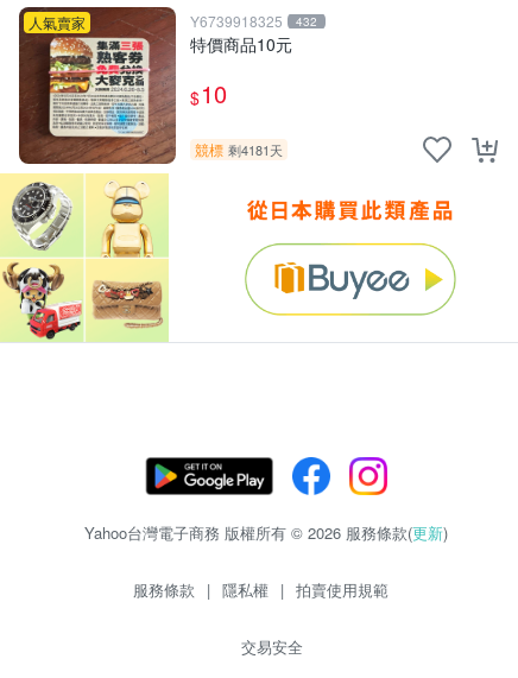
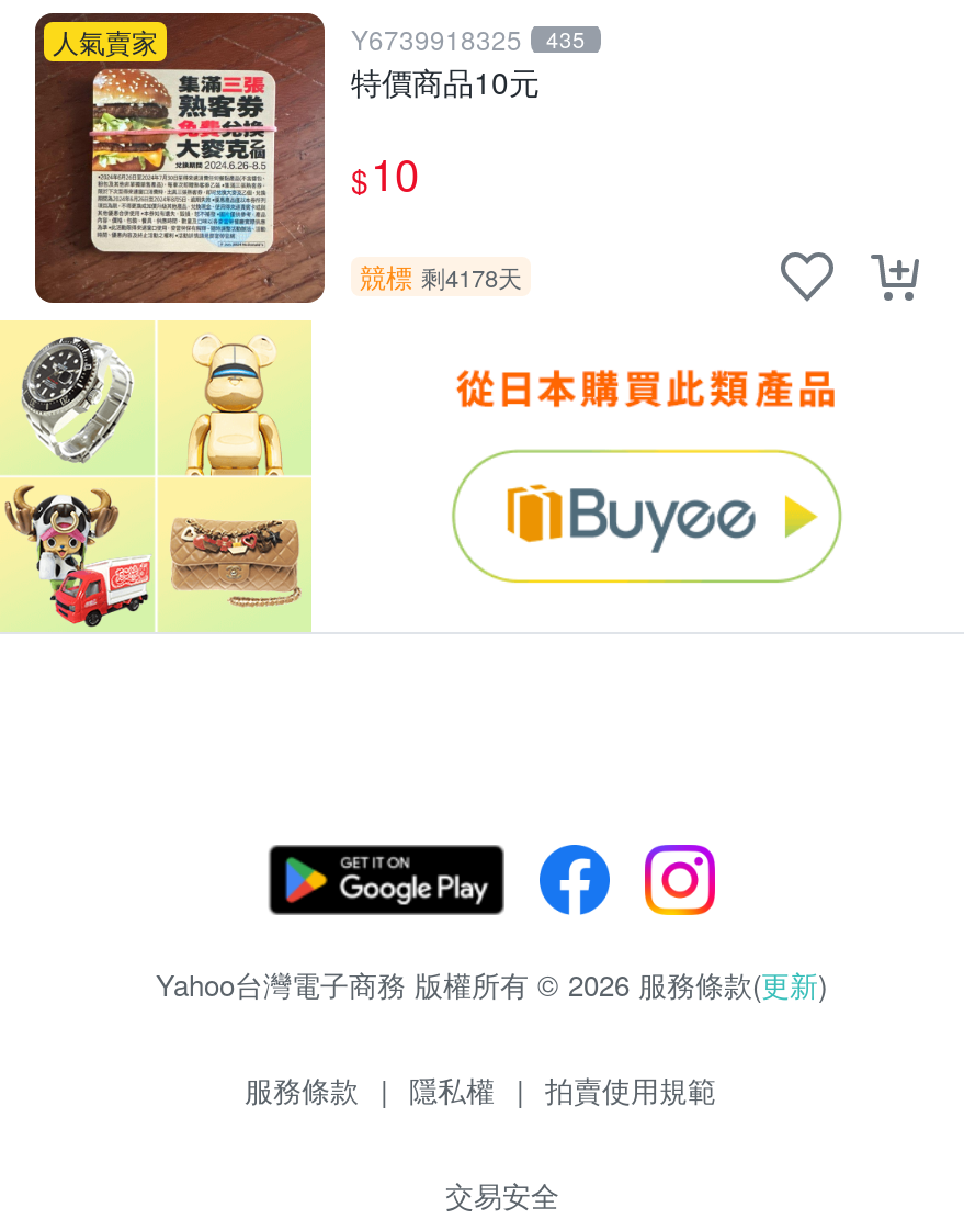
[190,11,317,31] Y6739918325 432 -> [351,20,586,57] Y6739918325 435
[195,139,283,159] 競標 剩4181天 -> [360,257,522,295] 競標 剩4178天

